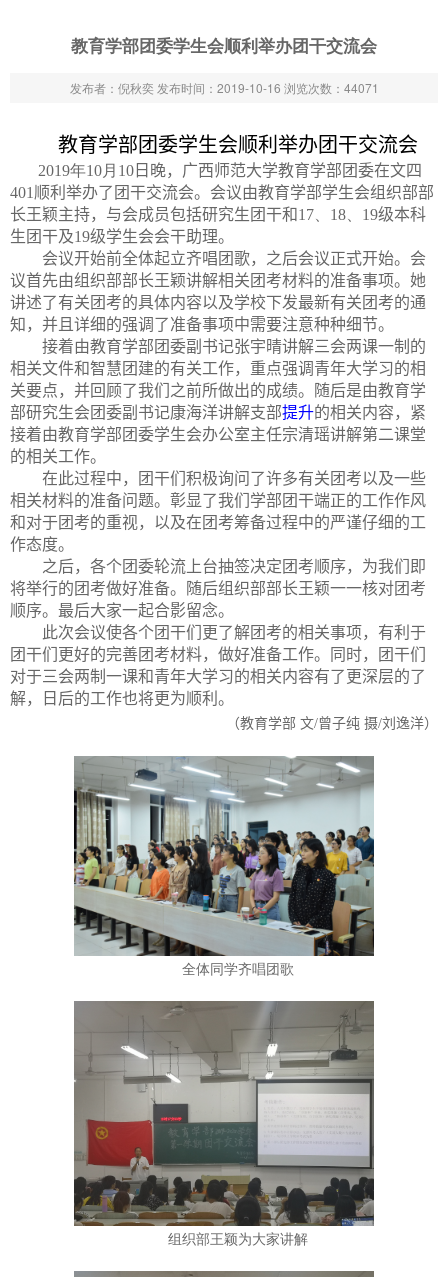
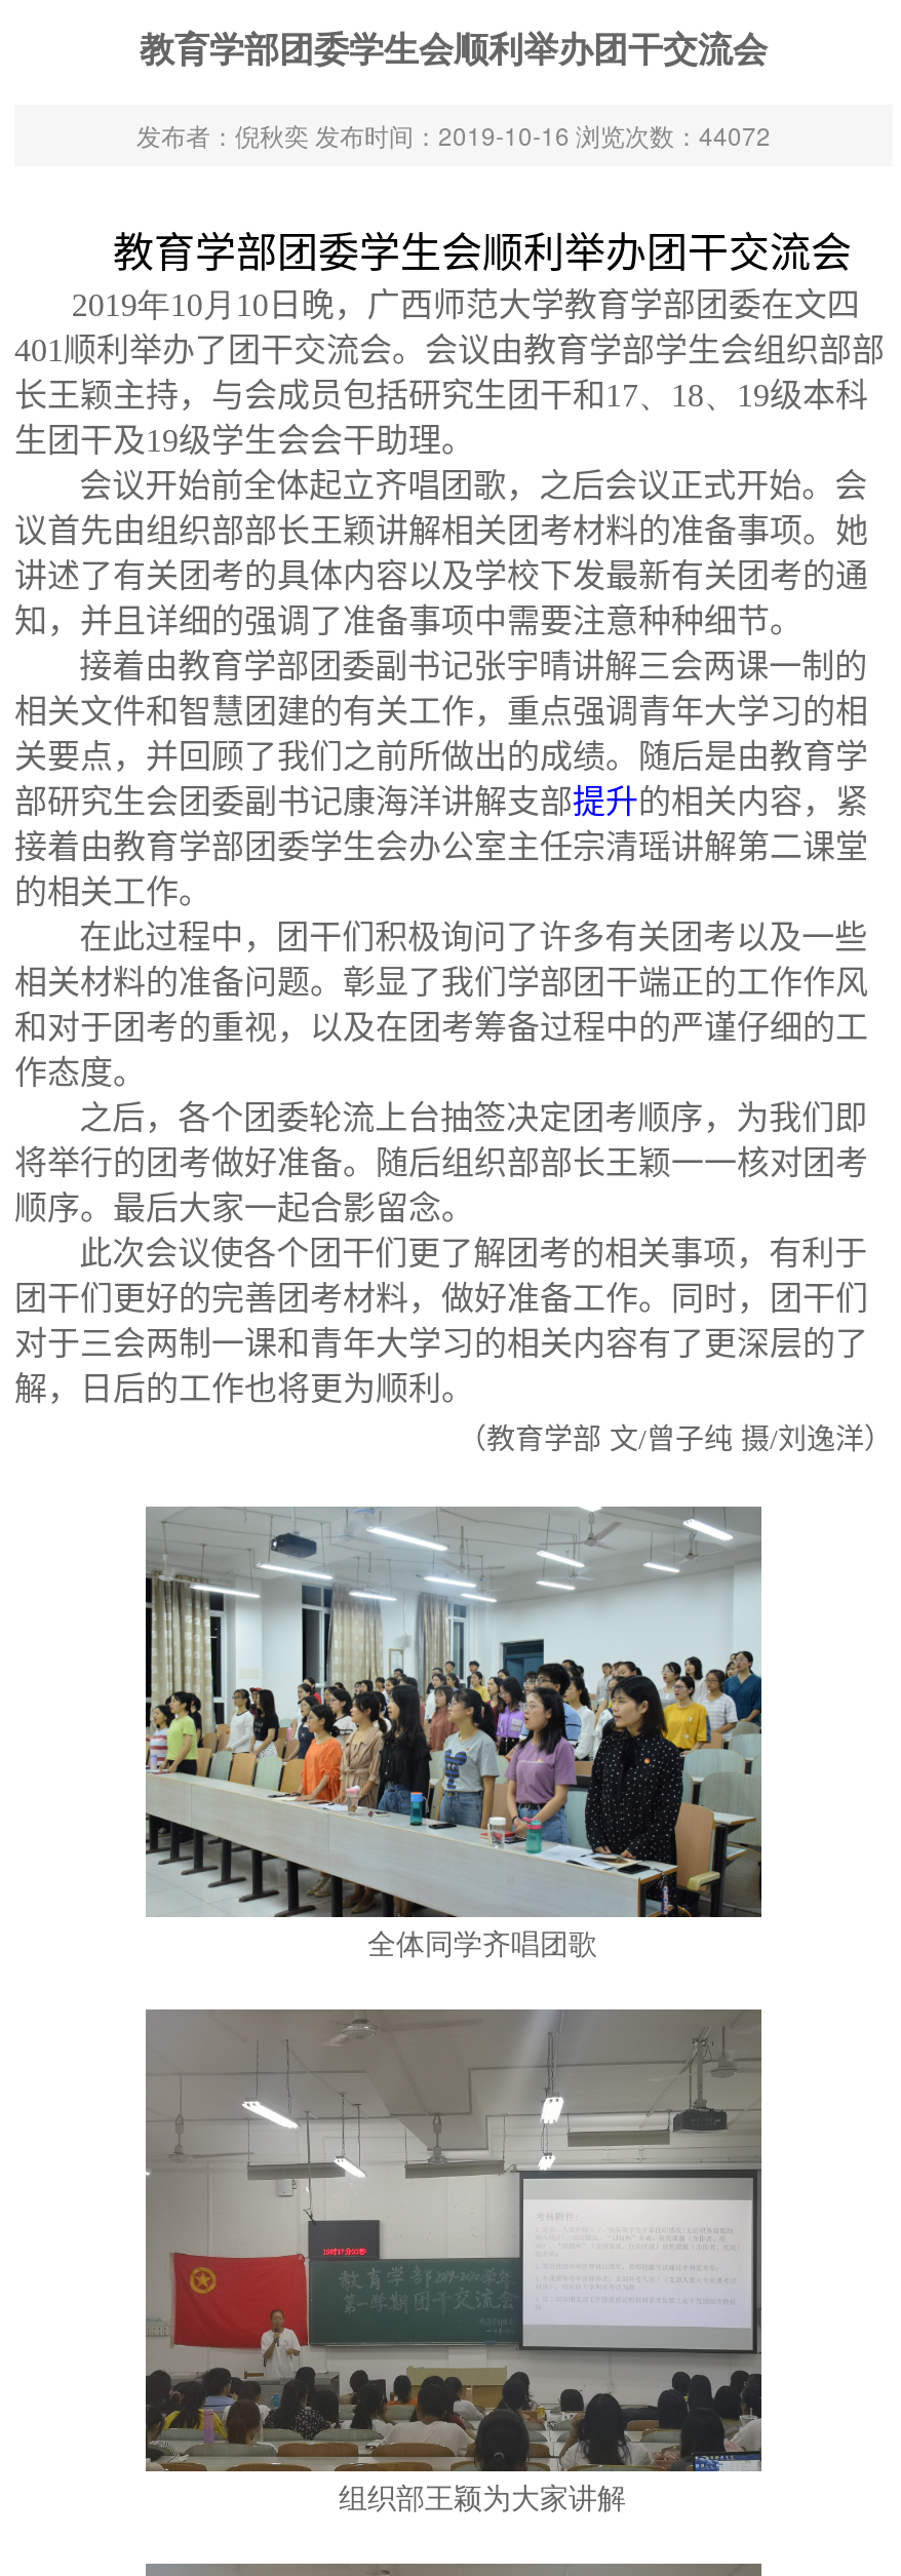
[69,79,378,96] 发布者：倪秋奕 发布时间：2019-10-16 浏览次数：44071 -> [136,117,771,152] 发布者：倪秋奕 发布时间：2019-10-16 浏览次数：44072

